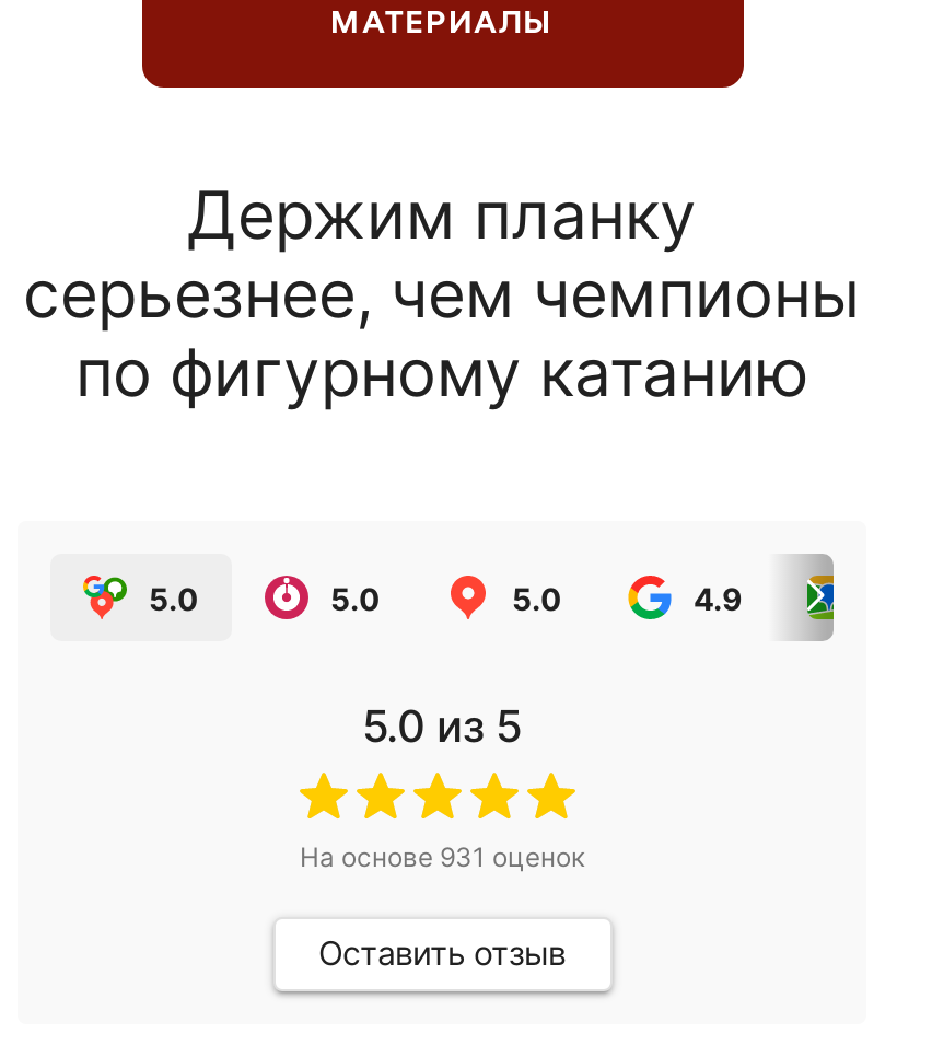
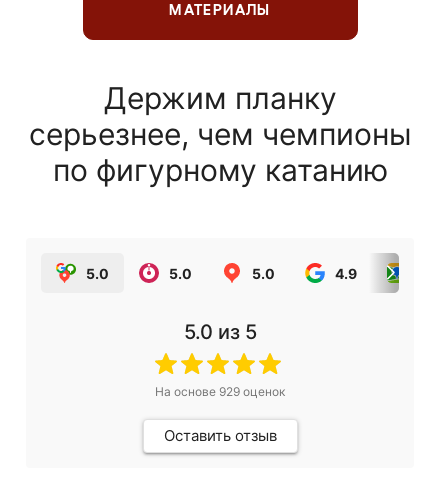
[300,840,584,873] На основе 931 оценок -> [155,384,285,399] На основе 929 оценок

